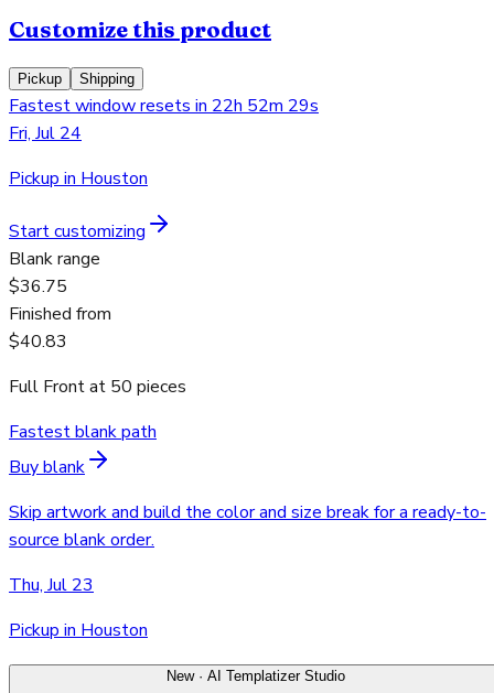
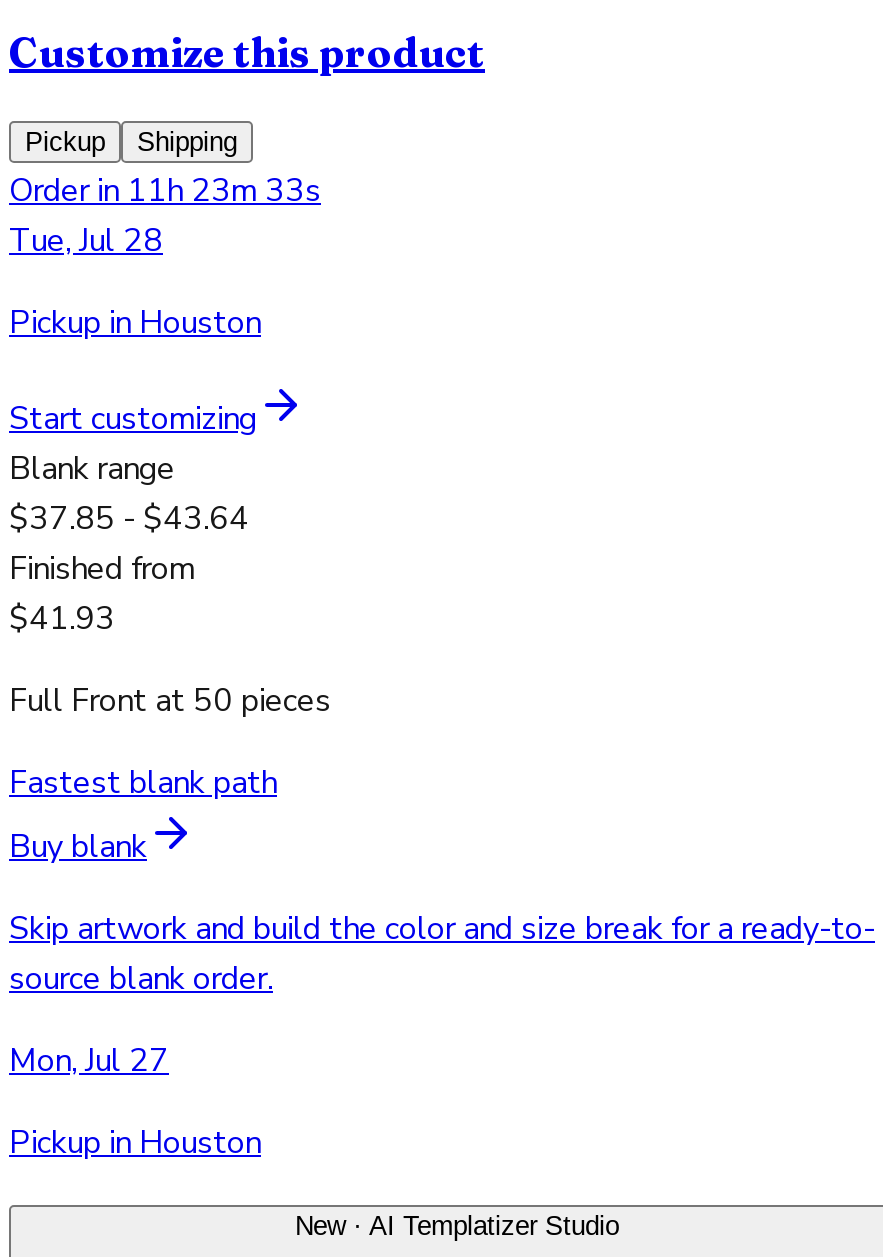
[9,94,319,146] Fastest window resets in 22h 52m 29s | Fri, Jul 24 -> [9,169,321,263] Order in 11h 23m 33s | Tue, Jul 28
[9,275,67,299] $36.75 -> [9,497,249,541] $37.85 - $43.64
[9,330,67,354] $40.83 -> [9,597,115,641] $41.93
[9,573,94,597] Thu, Jul 23 -> [9,1039,169,1083] Mon, Jul 27

